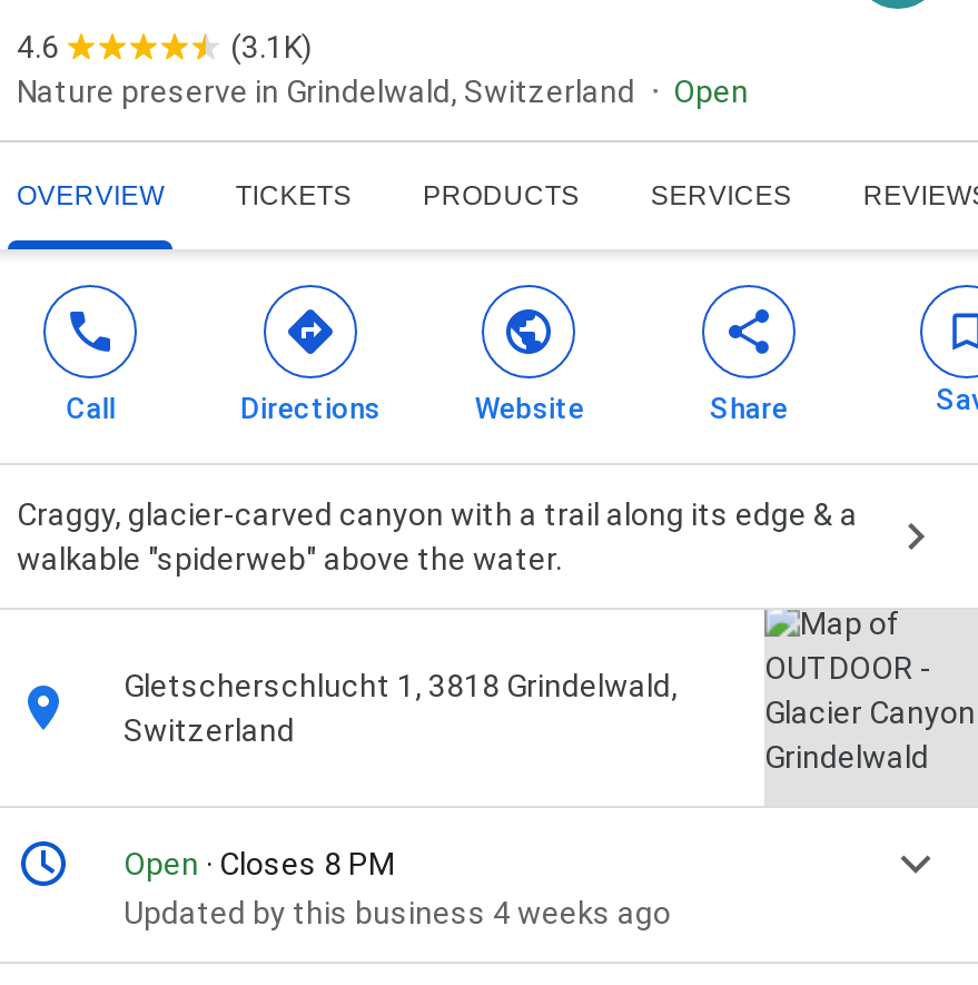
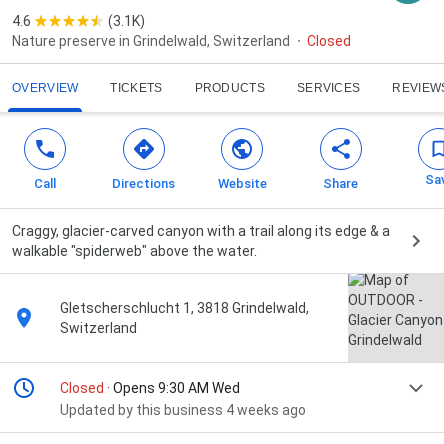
[673,74,749,110] Open -> [307,33,351,49] Closed
[124,846,395,882] Open · Closes 8 PM -> [60,380,240,396] Closed · Opens 9:30 AM Wed

